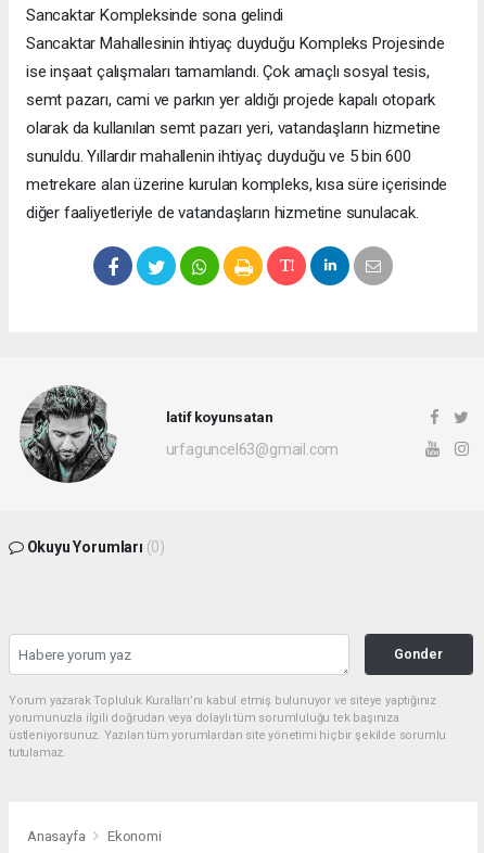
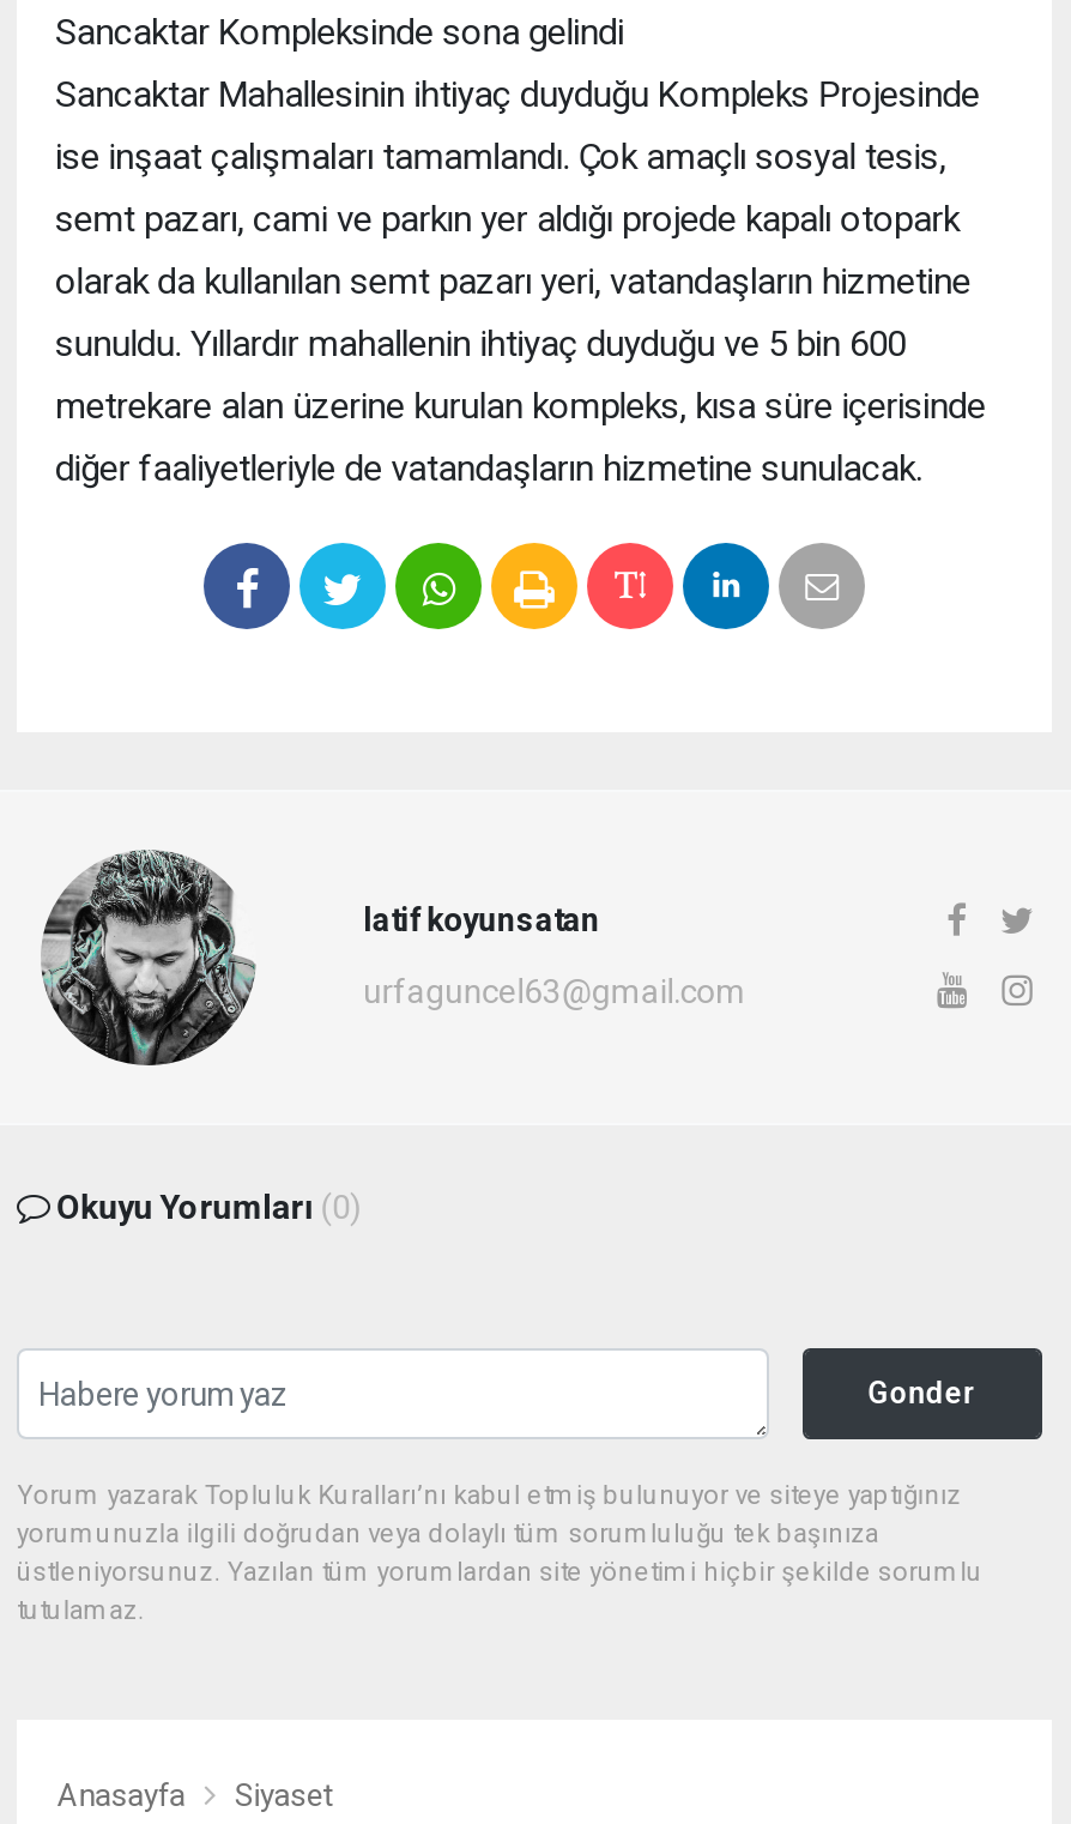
[107,827,161,844] Ekonomi -> [235,1776,332,1812] Siyaset

